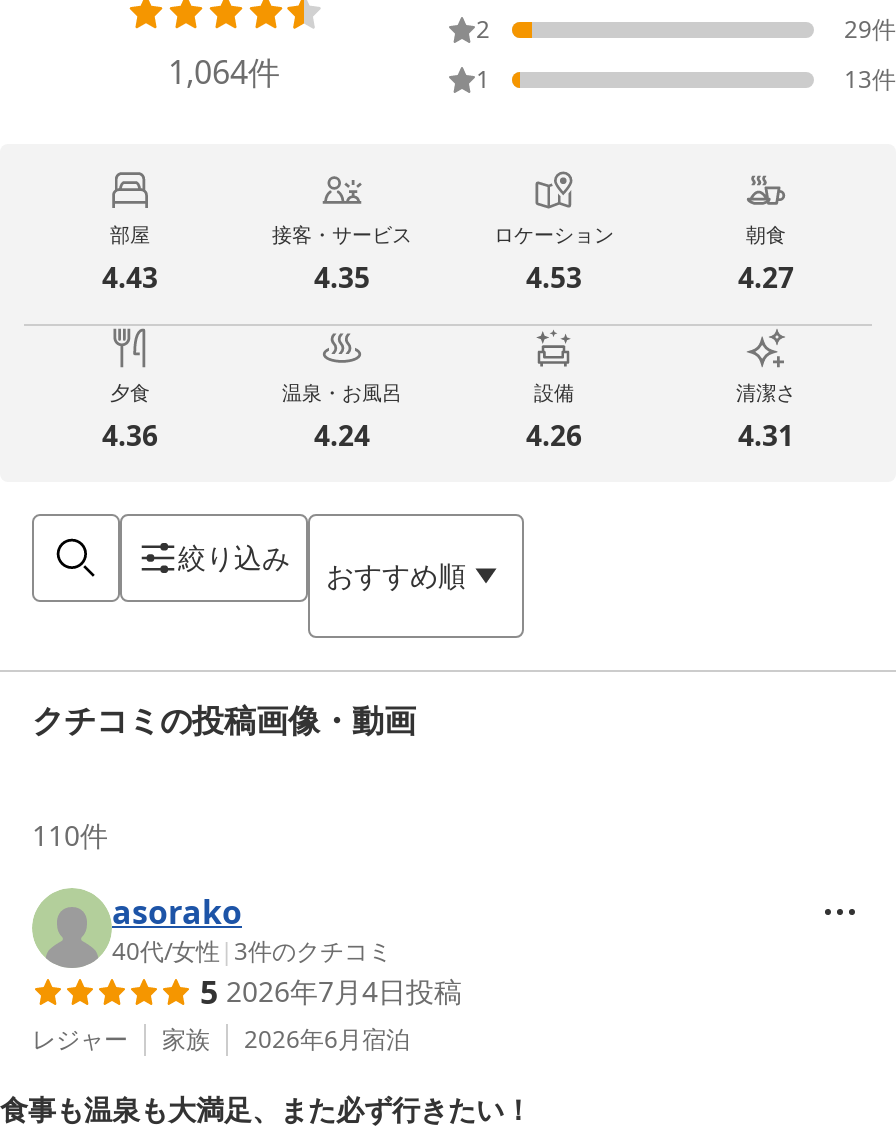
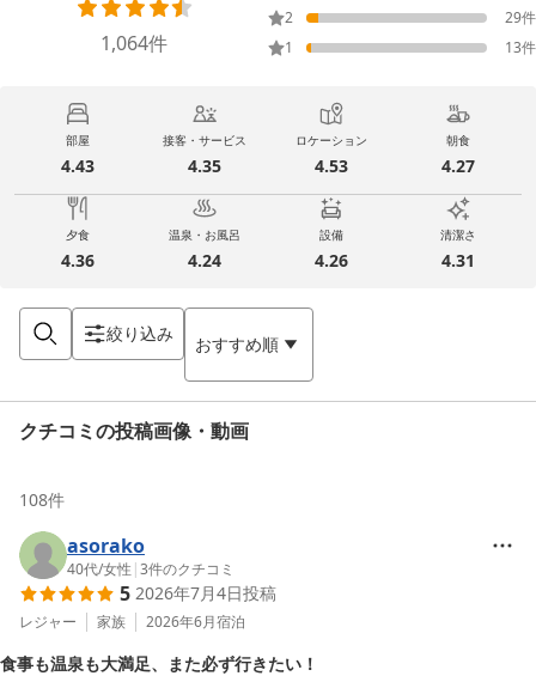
[32,816,108,854] 110件 -> [19,488,65,511] 108件

